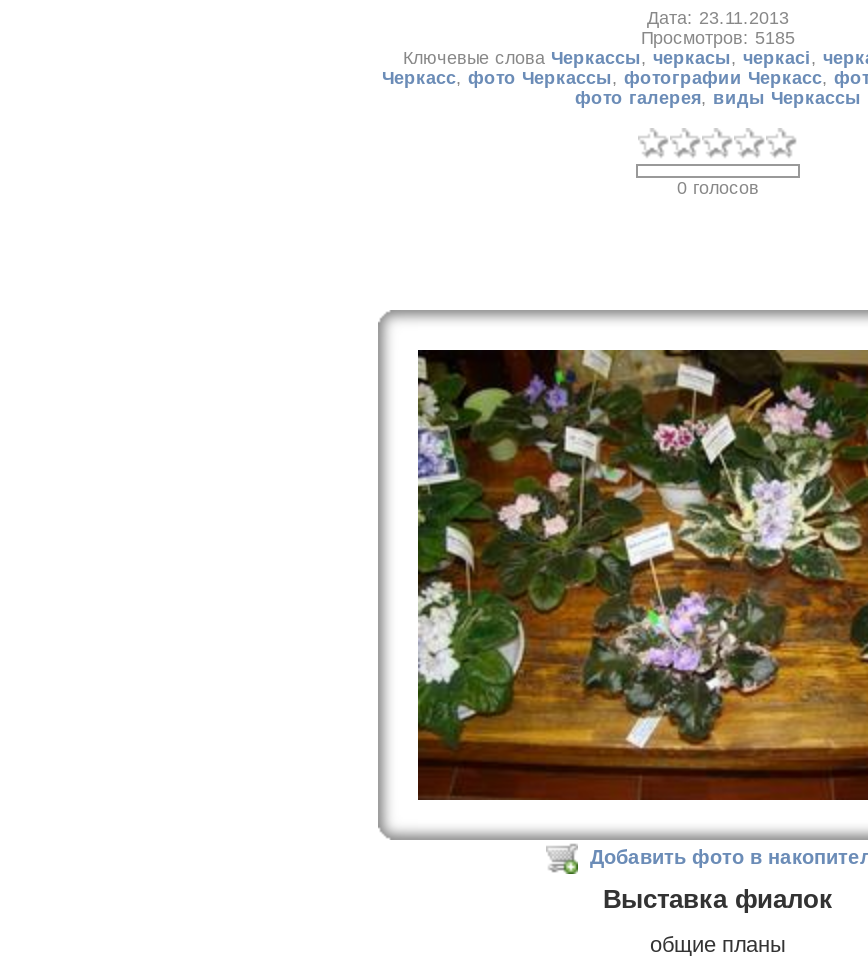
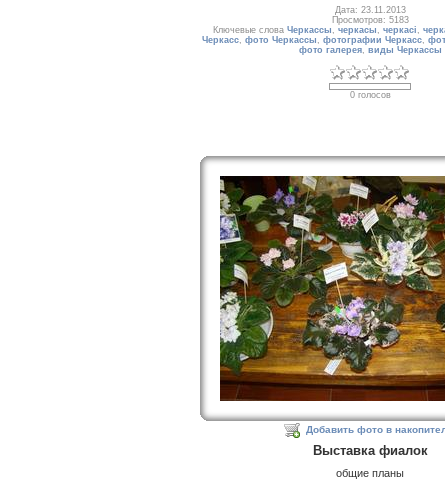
[641,29,795,49] Просмотров: 5185 -> [331,15,408,25] Просмотров: 5183

